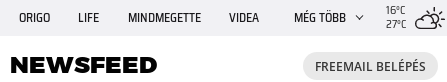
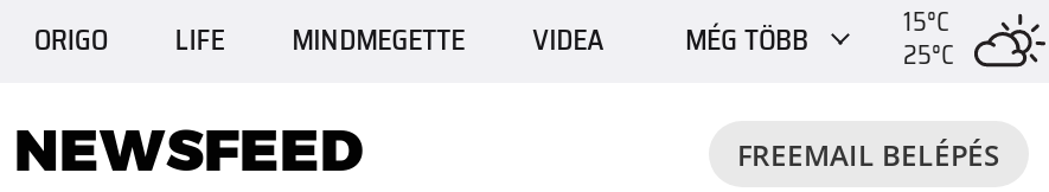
[386,5,406,30] 16°C | 27°C -> [903,10,953,69] 15°C | 25°C

